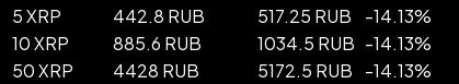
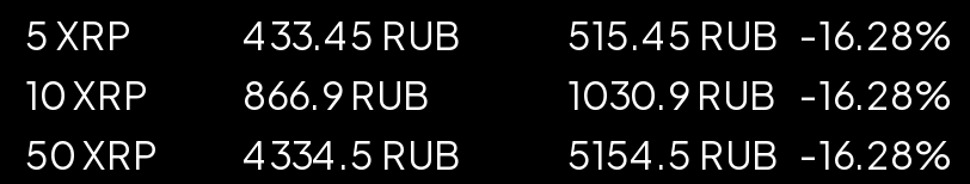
[113,4,205,27] 442.8 RUB -> [242,8,462,59] 433.45 RUB
[257,4,432,27] 517.25 RUB -14.13% -> [567,8,952,59] 515.45 RUB -16.28%
[12,31,202,54] 10 XRP 885.6 RUB -> [25,68,431,118] 10 XRP 866.9 RUB
[257,31,432,54] 1034.5 RUB -14.13% -> [567,68,952,118] 1030.9 RUB -16.28%
[12,58,199,81] 50 XRP 4428 RUB -> [25,128,462,178] 50 XRP 4334.5 RUB
[257,58,432,81] 5172.5 RUB -14.13% -> [567,128,952,178] 5154.5 RUB -16.28%

